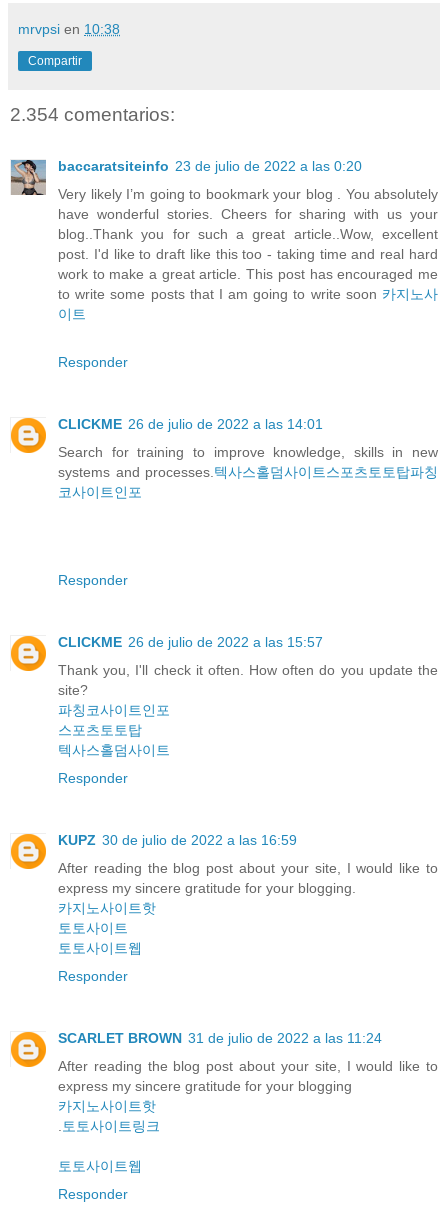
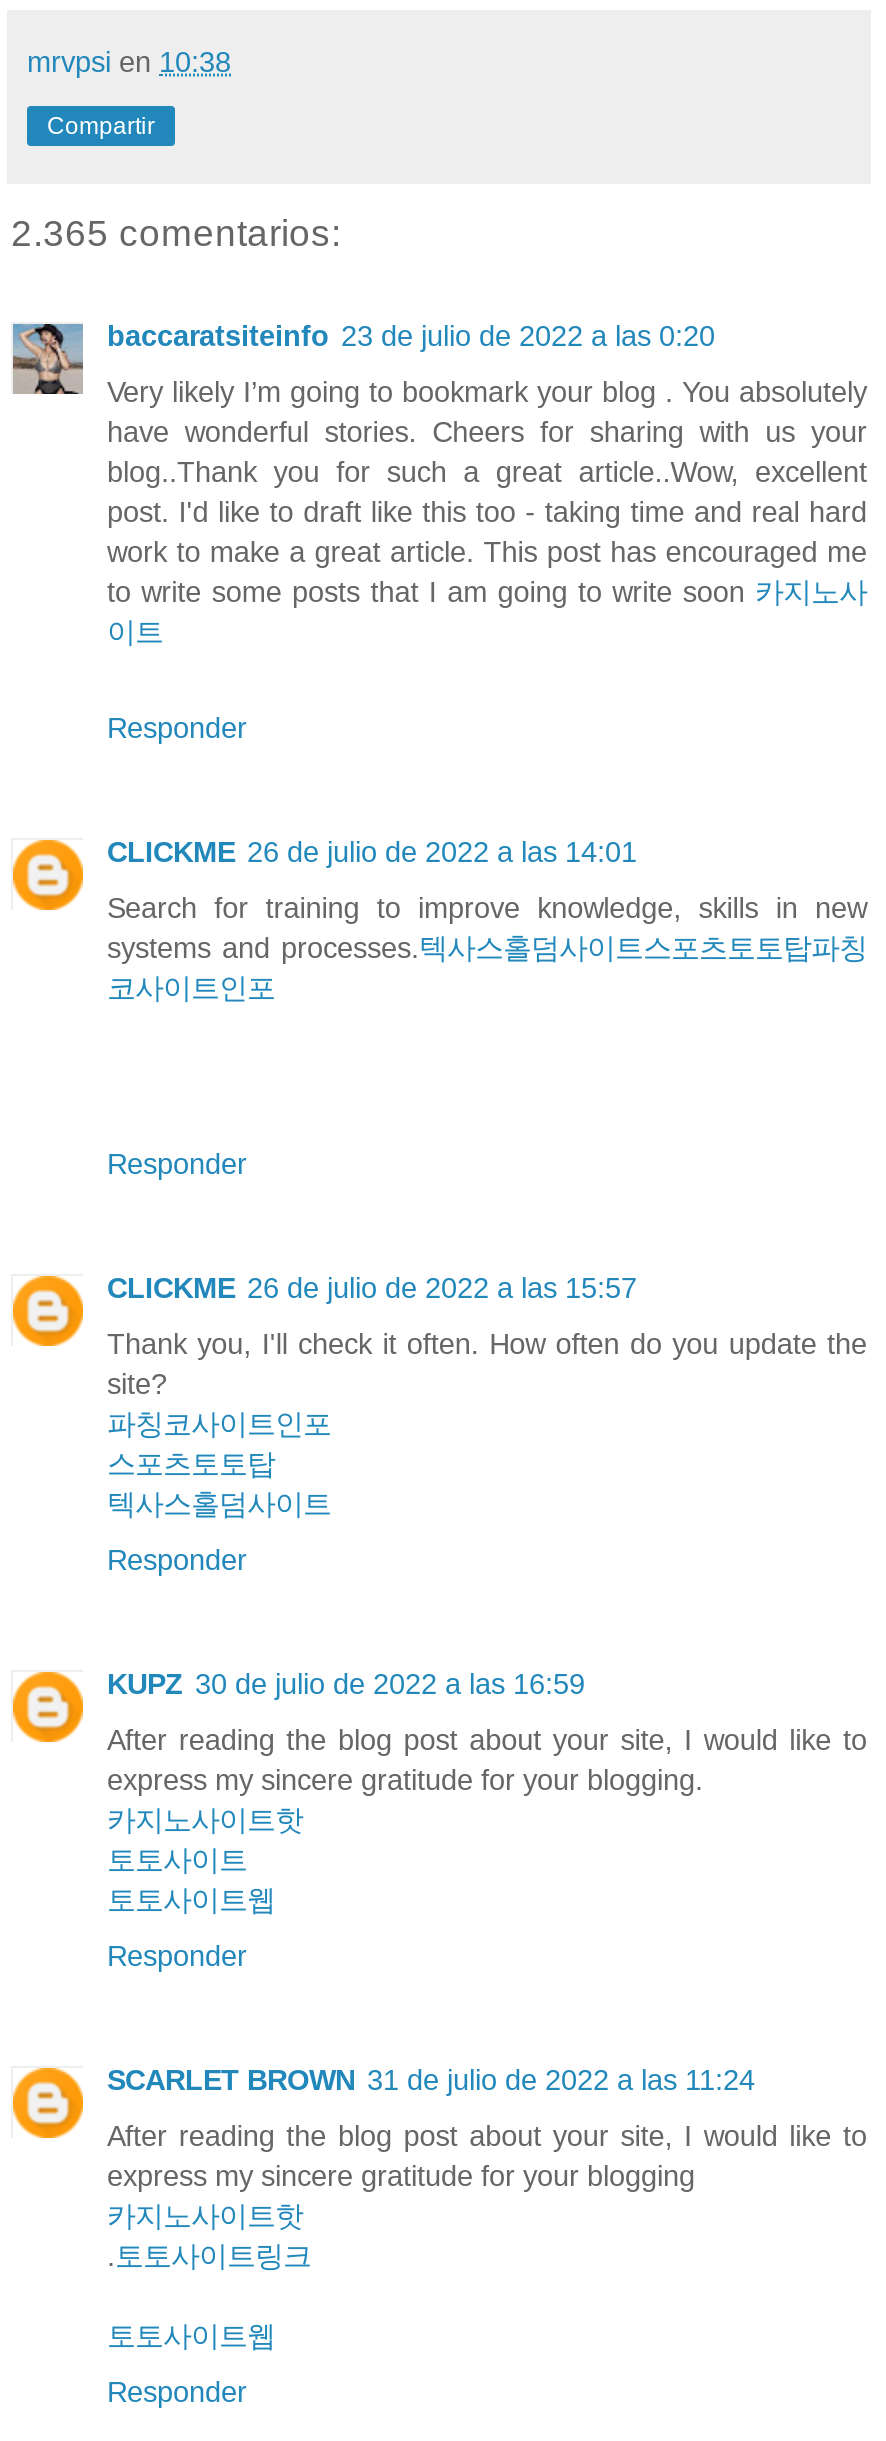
[10,104,175,125] 2.354 comentarios: -> [11,212,341,254] 2.365 comentarios:

